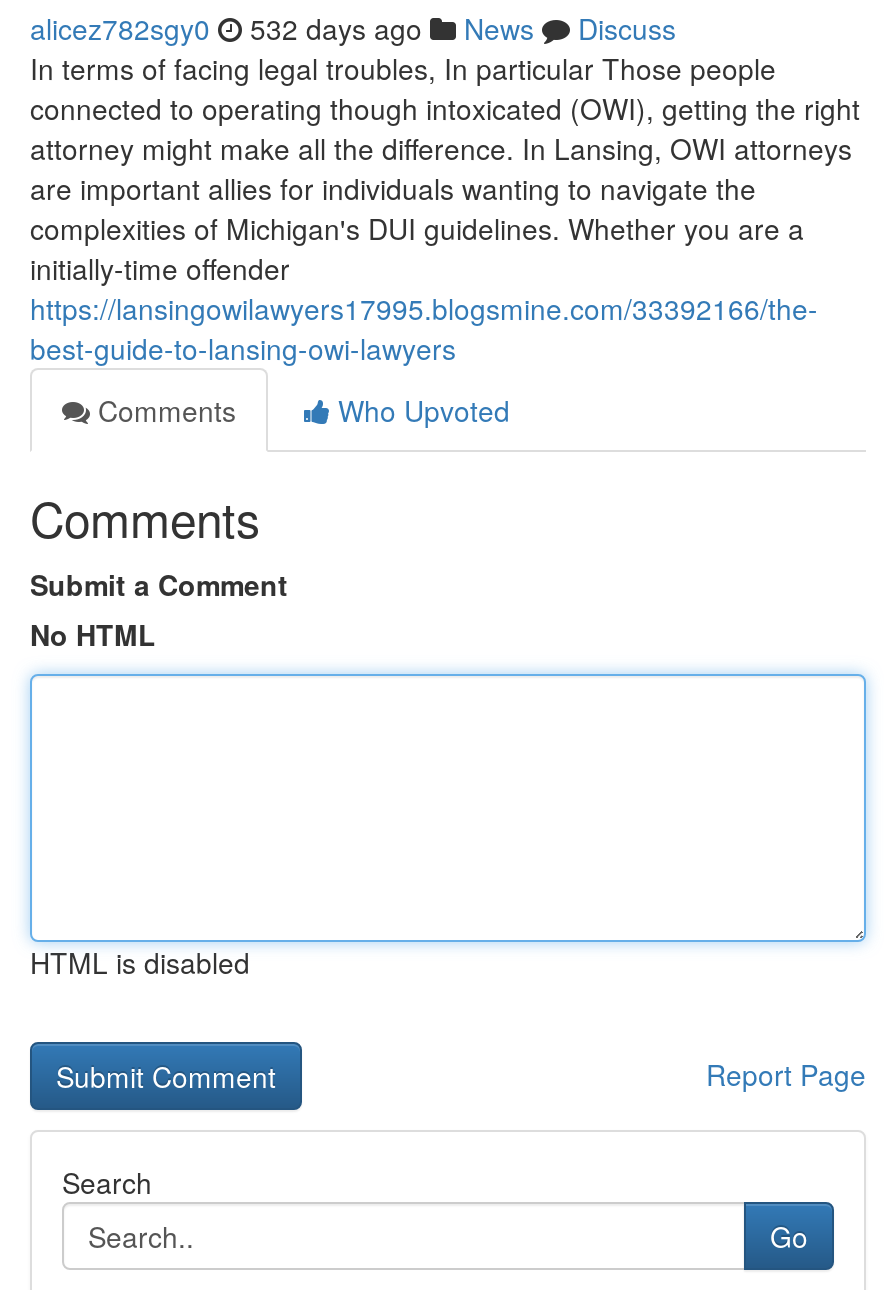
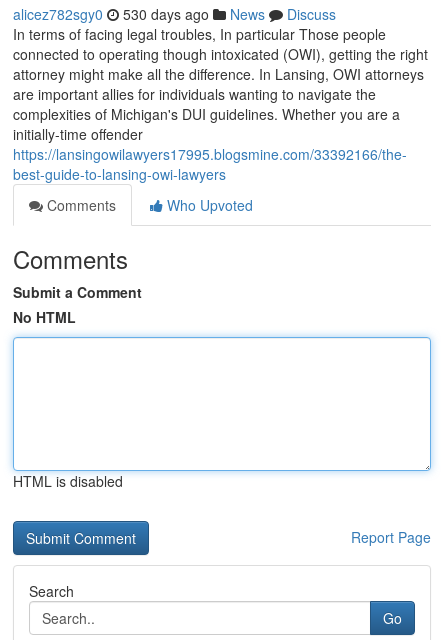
[30,8,676,48] alicez782sgy0 532 days ago News Discuss -> [13,4,336,24] alicez782sgy0 530 days ago News Discuss

